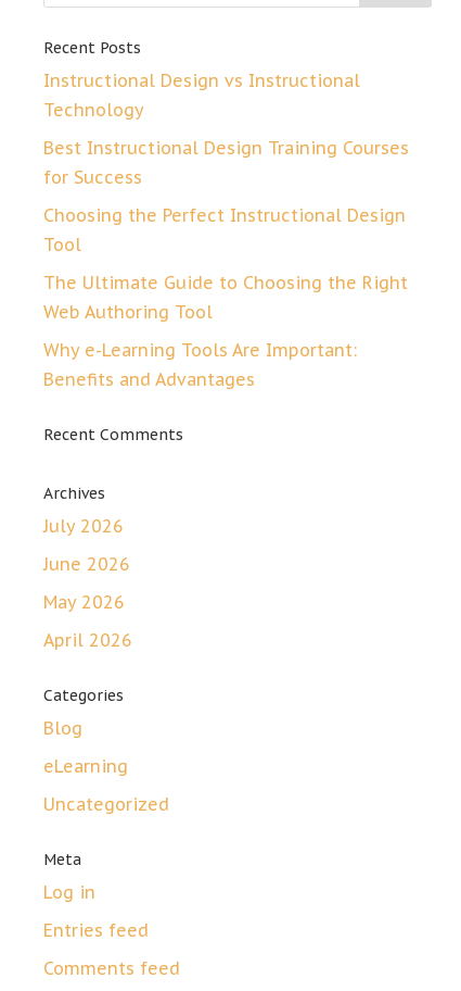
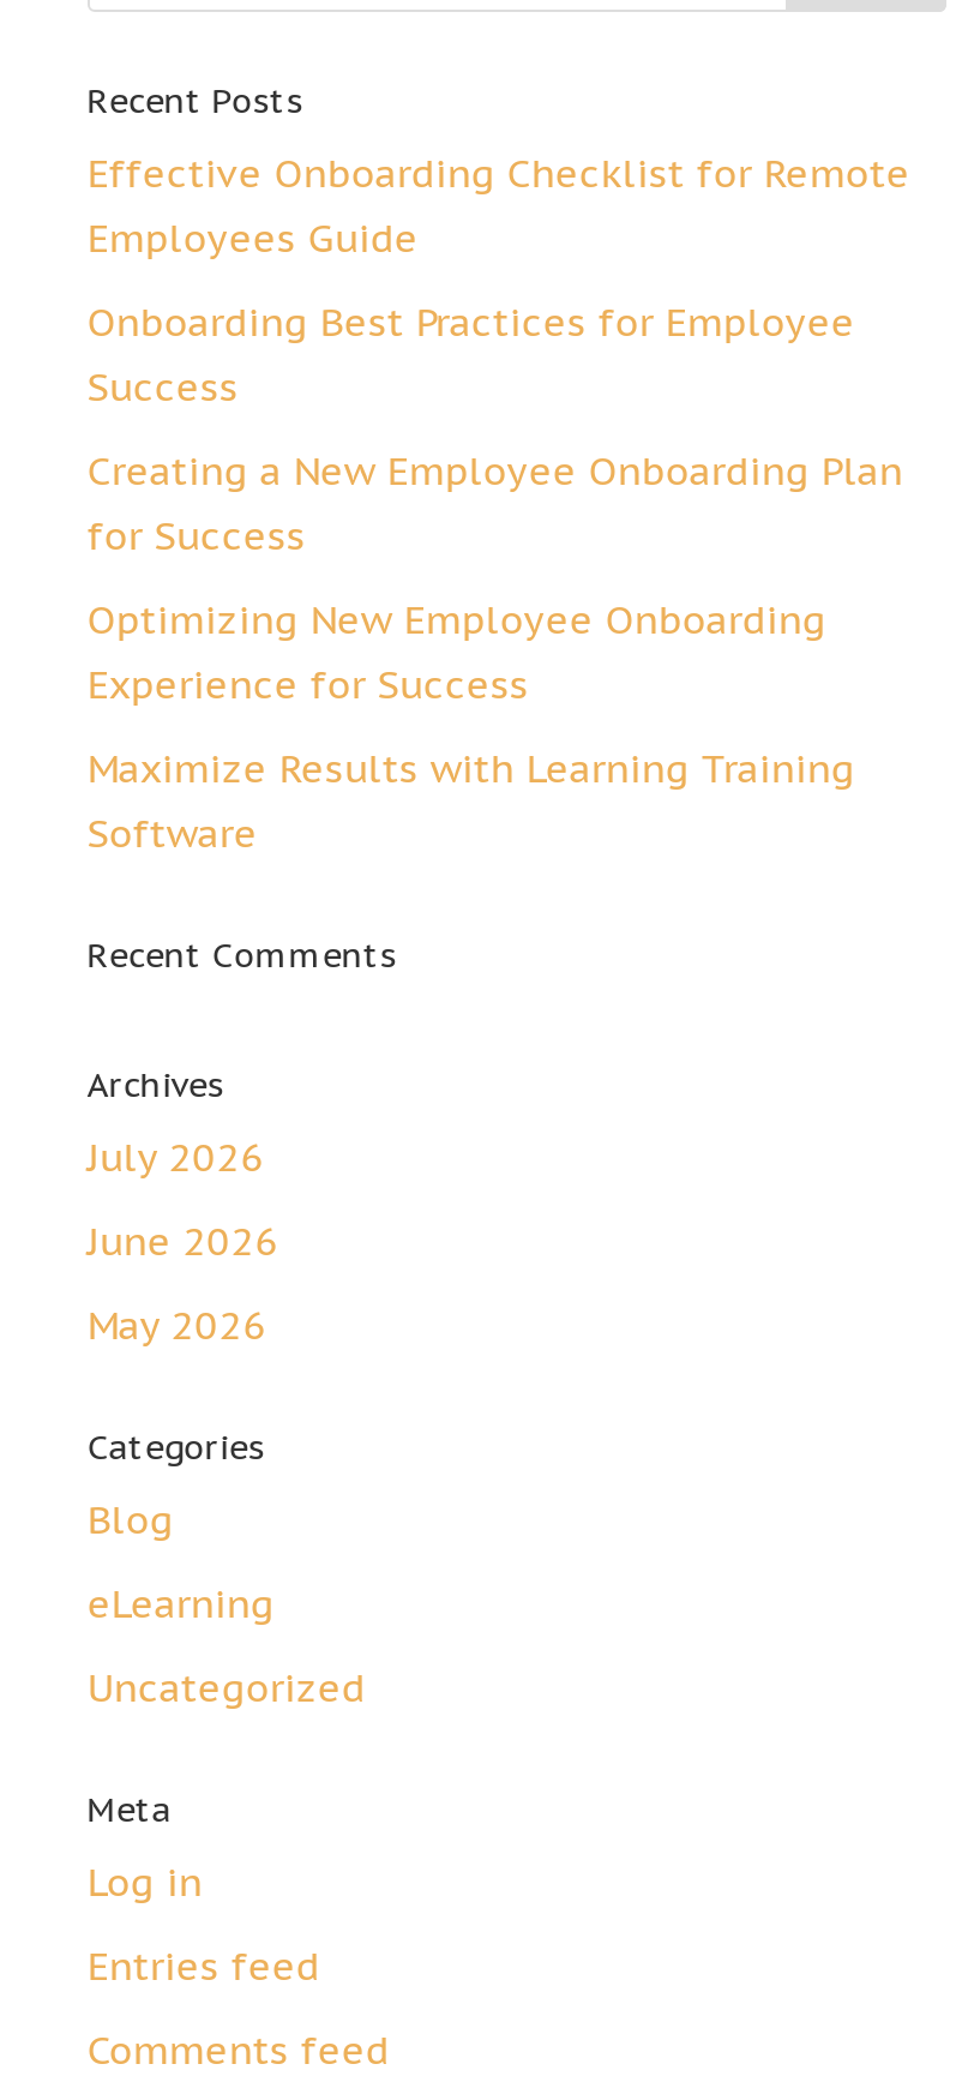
[43,70,409,159] Instructional Design vs Instructional | Technology | Best Instructional Design Training Courses -> [87,149,910,494] Effective Onboarding Checklist for Remote | Employees Guide | Onboarding Best Practices for Employee | Success | Creating a New Employee Onboarding Plan
moved [43,166,142,188] -> [87,511,305,559]: for Success
[43,204,408,390] Choosing the Perfect Instructional Design | Tool | The Ultimate Guide to Choosing the Right | Web Authoring Tool | Why e-Learning Tools Are Important: | Benefits and Advantages -> [87,595,855,857] Optimizing New Employee Onboarding | Experience for Success | Maximize Results with Learning Training | Software
[43,629,132,651] April 2026 -> none

